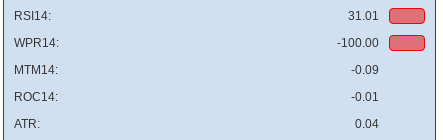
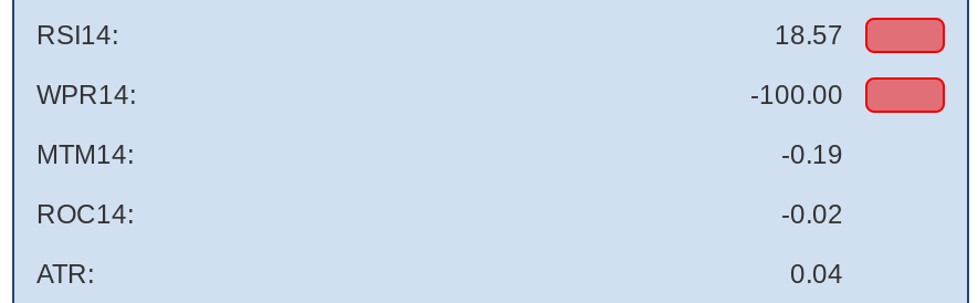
[348,9,379,23] 31.01 -> [775,20,843,51] 18.57
[351,63,379,77] -0.09 -> [781,140,843,171] -0.19
[351,90,379,104] -0.01 -> [781,199,843,230] -0.02

